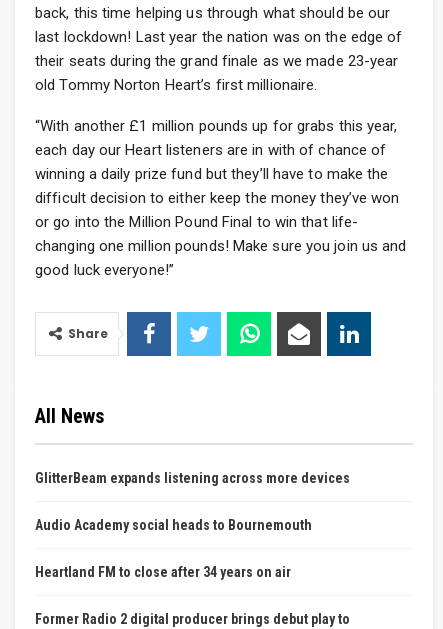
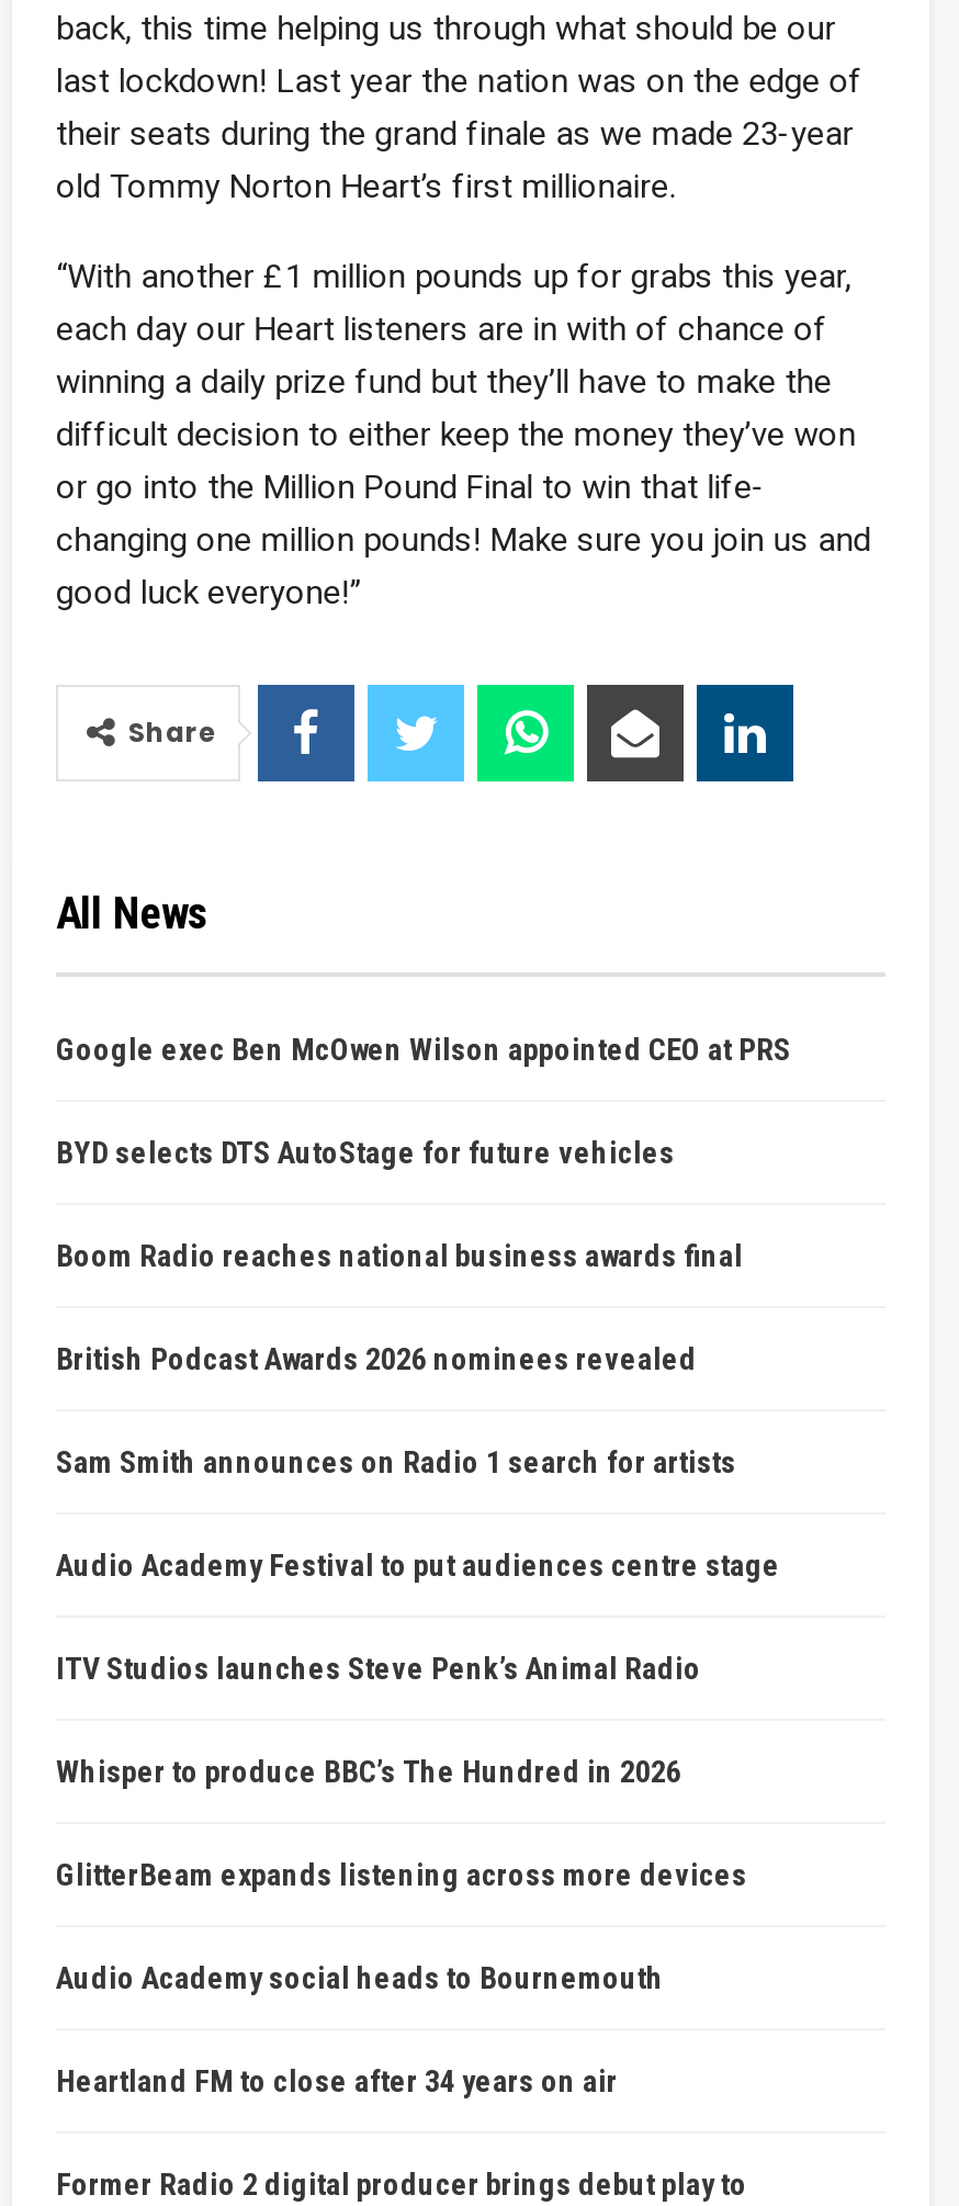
none -> [56,1032,791,1789] Google exec Ben McOwen Wilson appointed CEO at PRS | BYD selects DTS AutoStage for future vehicles | Boom Radio reaches national business awards final | British Podcast Awards 2026 nominees revealed | Sam Smith announces on Radio 1 search for artists | Audio Academy Festival to put audiences centre stage | ITV Studios launches Steve Penk’s Animal Radio | Whisper to produce BBC’s The Hundred in 2026

